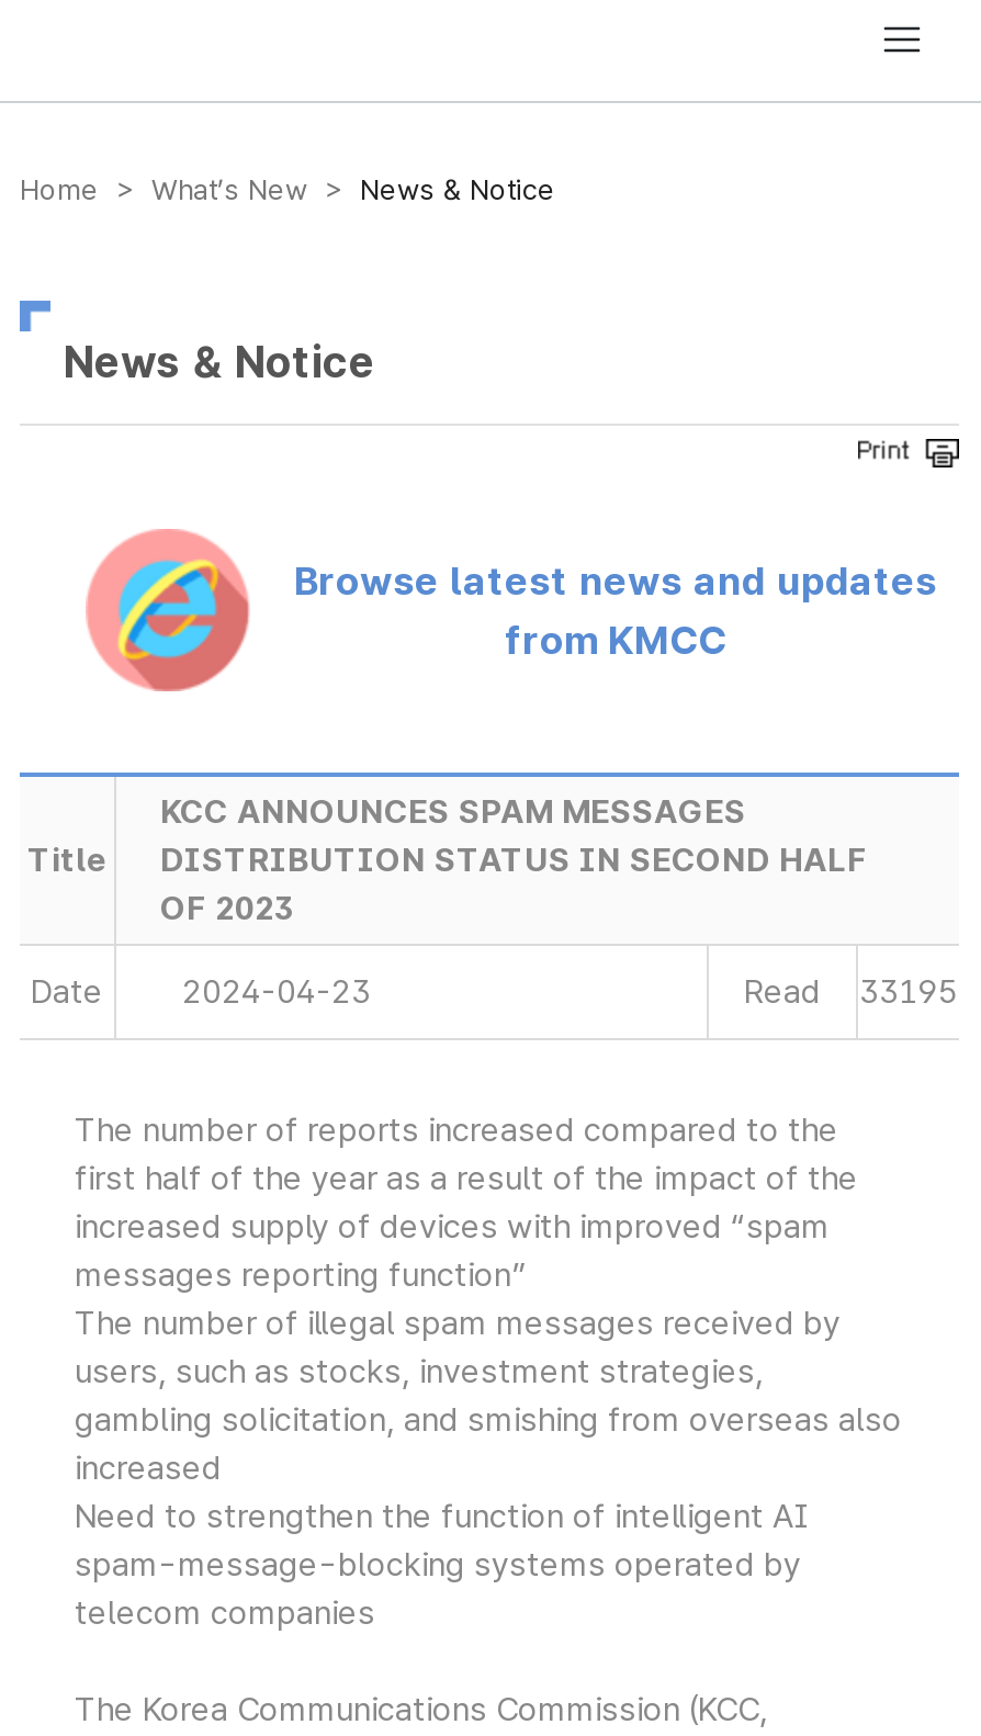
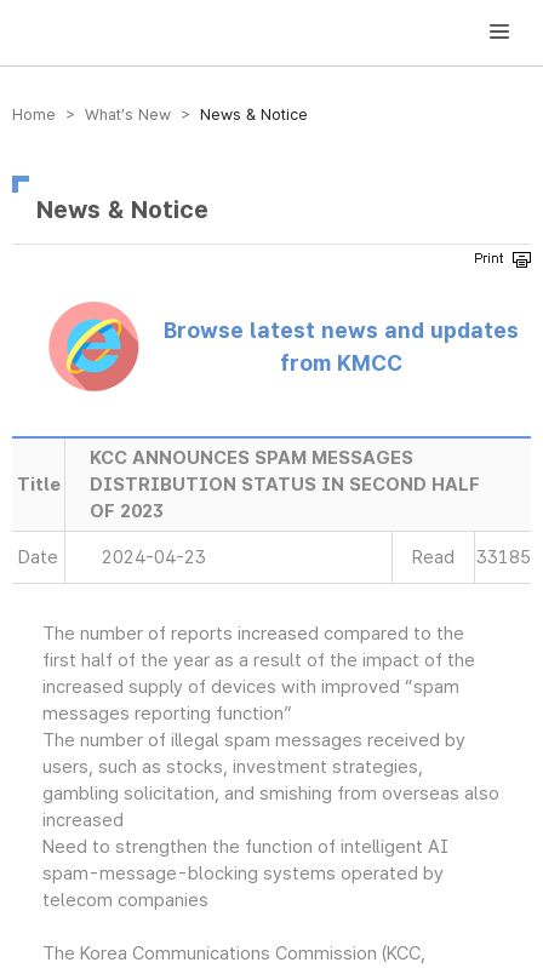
[744,972,958,1012] Read 33195 -> [412,546,530,568] Read 33185

